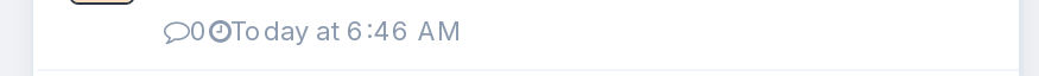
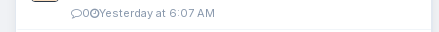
[230,14,461,47] Today at 6:46 AM -> [99,6,215,20] Yesterday at 6:07 AM

